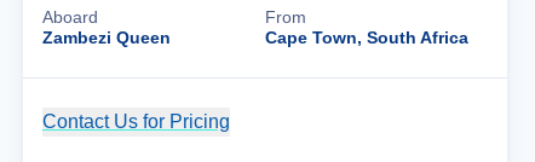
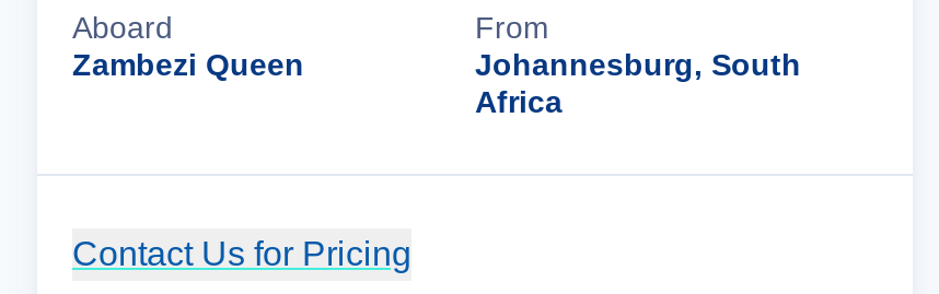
[265,28,468,47] Cape Town, South Africa -> [475,47,801,119] Johannesburg, South | Africa

